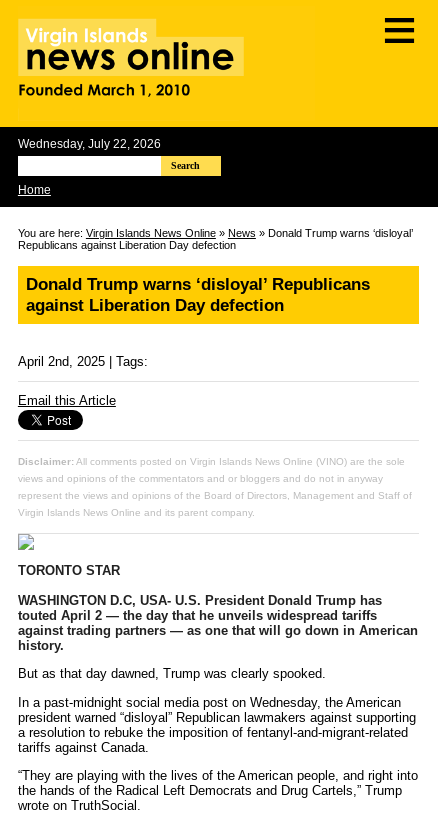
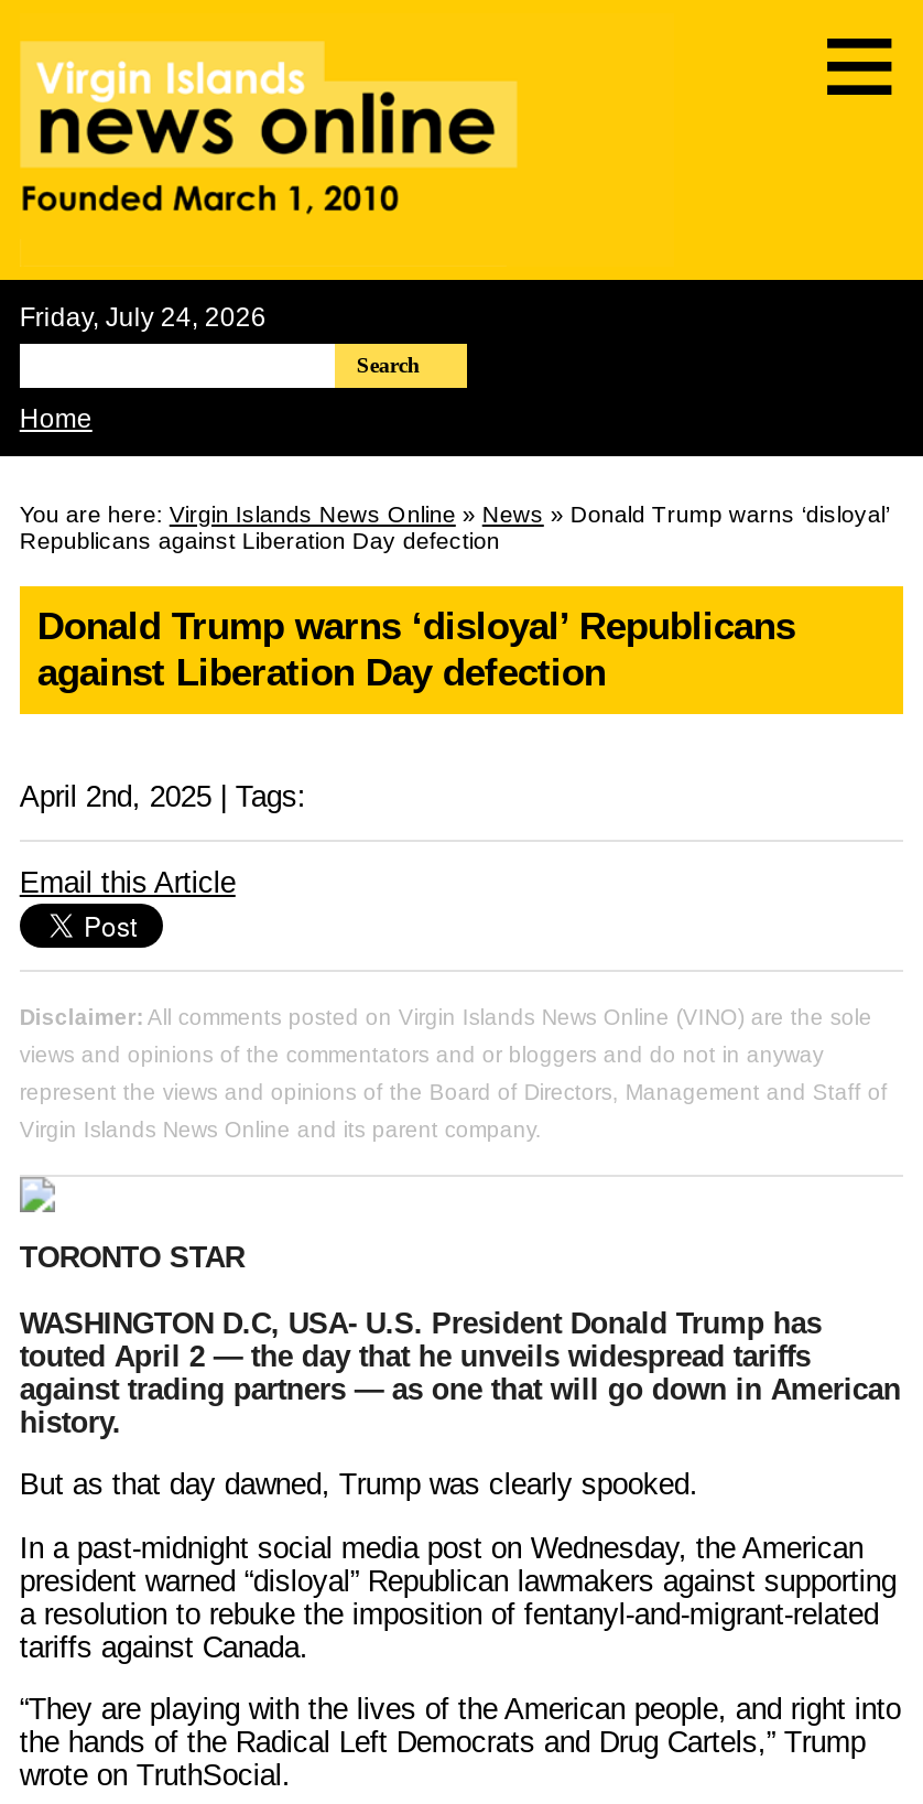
[18,137,161,151] Wednesday, July 22, 2026 -> [20,301,266,332] Friday, July 24, 2026

